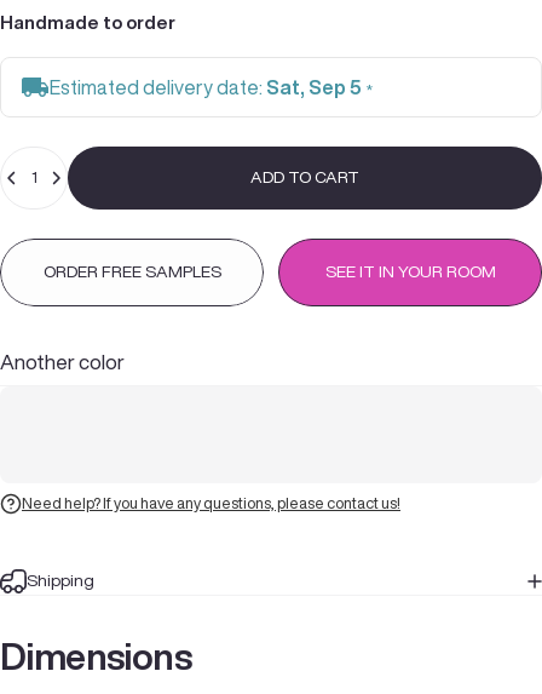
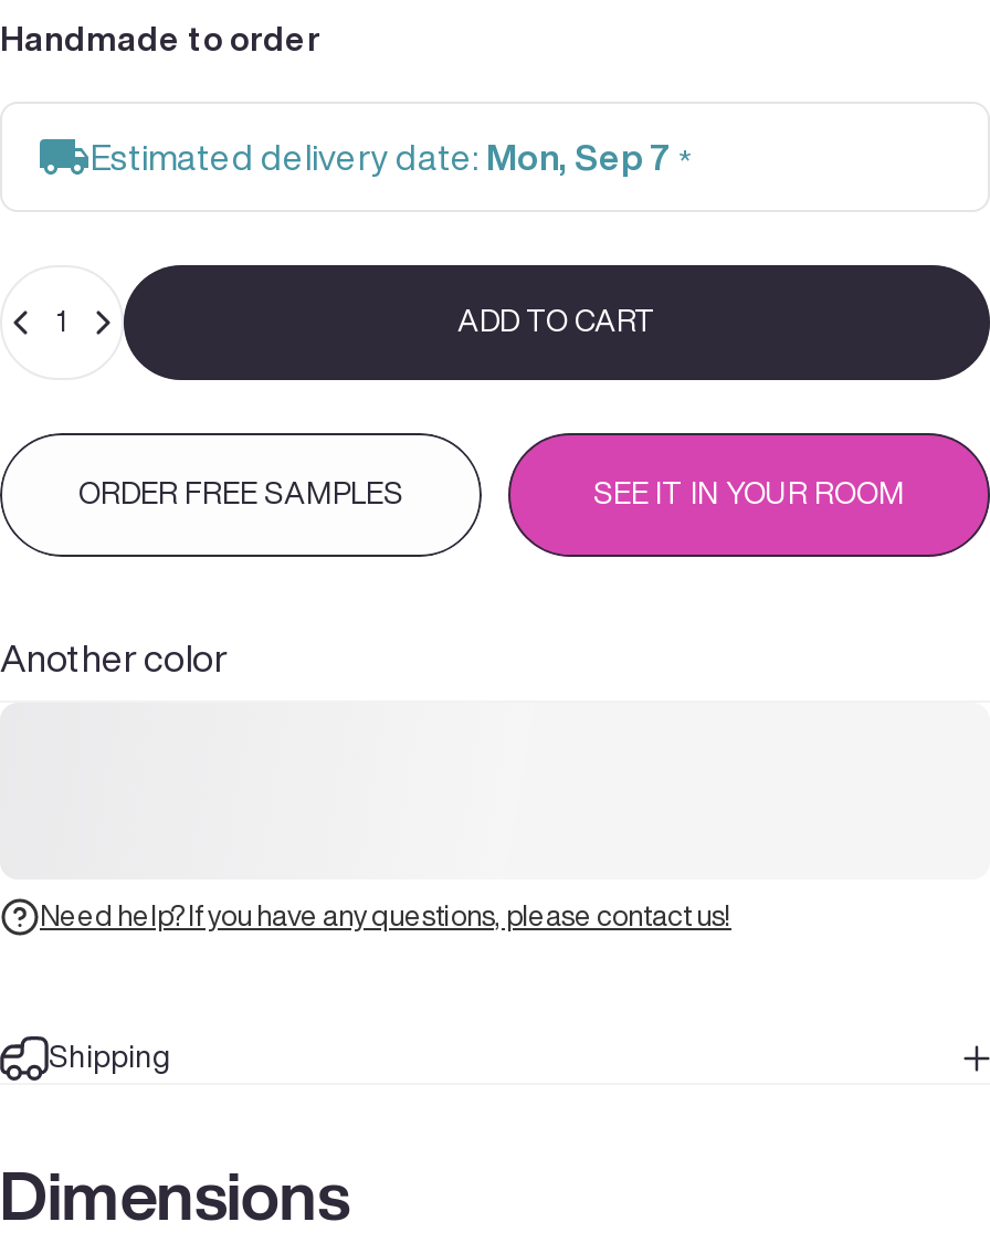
[50,77,373,97] Estimated delivery date: Sat, Sep 5 * -> [91,139,692,174] Estimated delivery date: Mon, Sep 7 *

